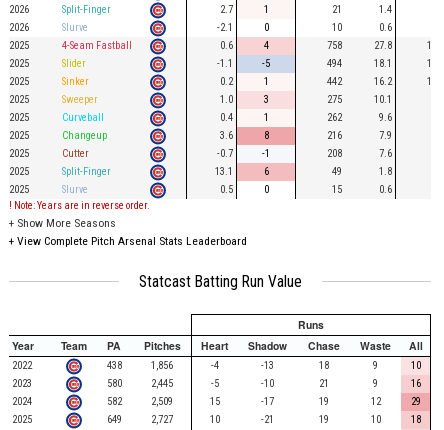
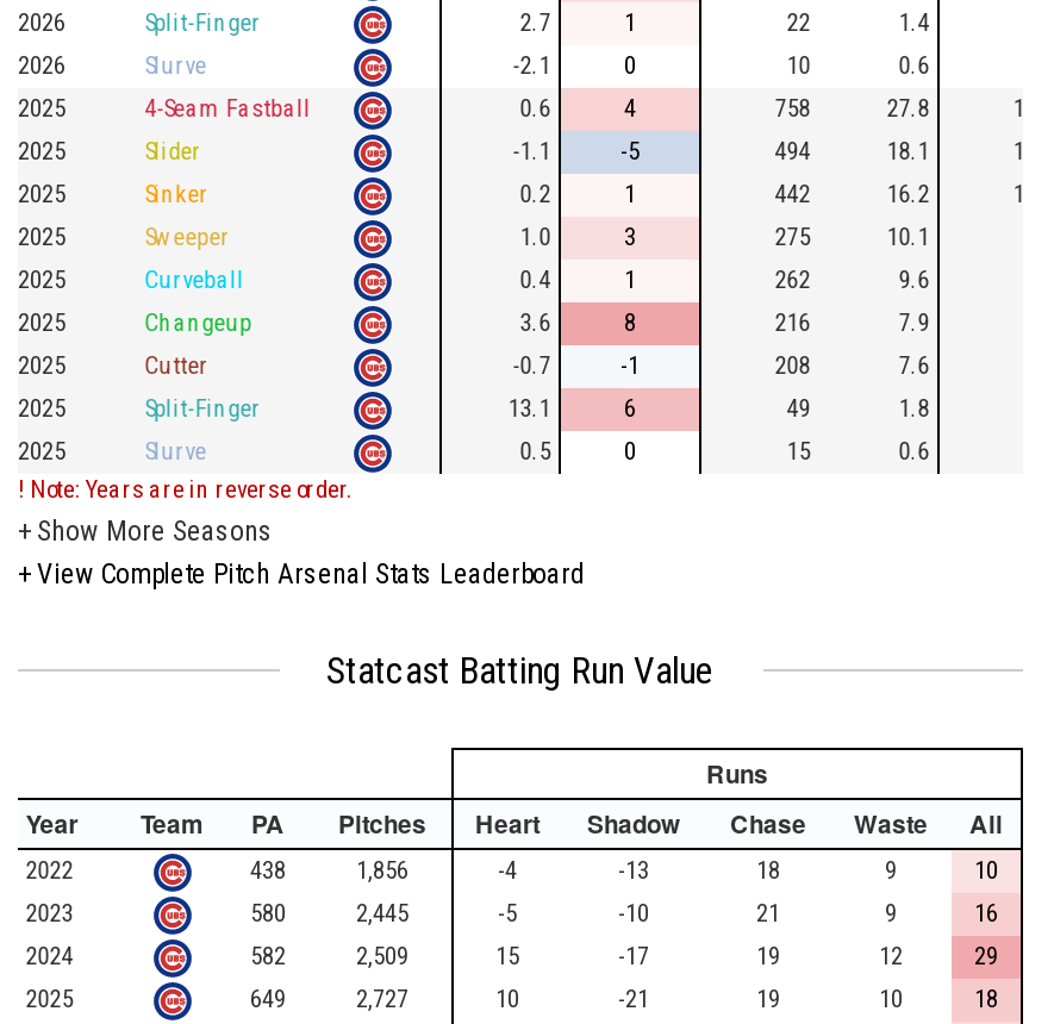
[332,3,342,16] 21 -> [787,8,811,39] 22

